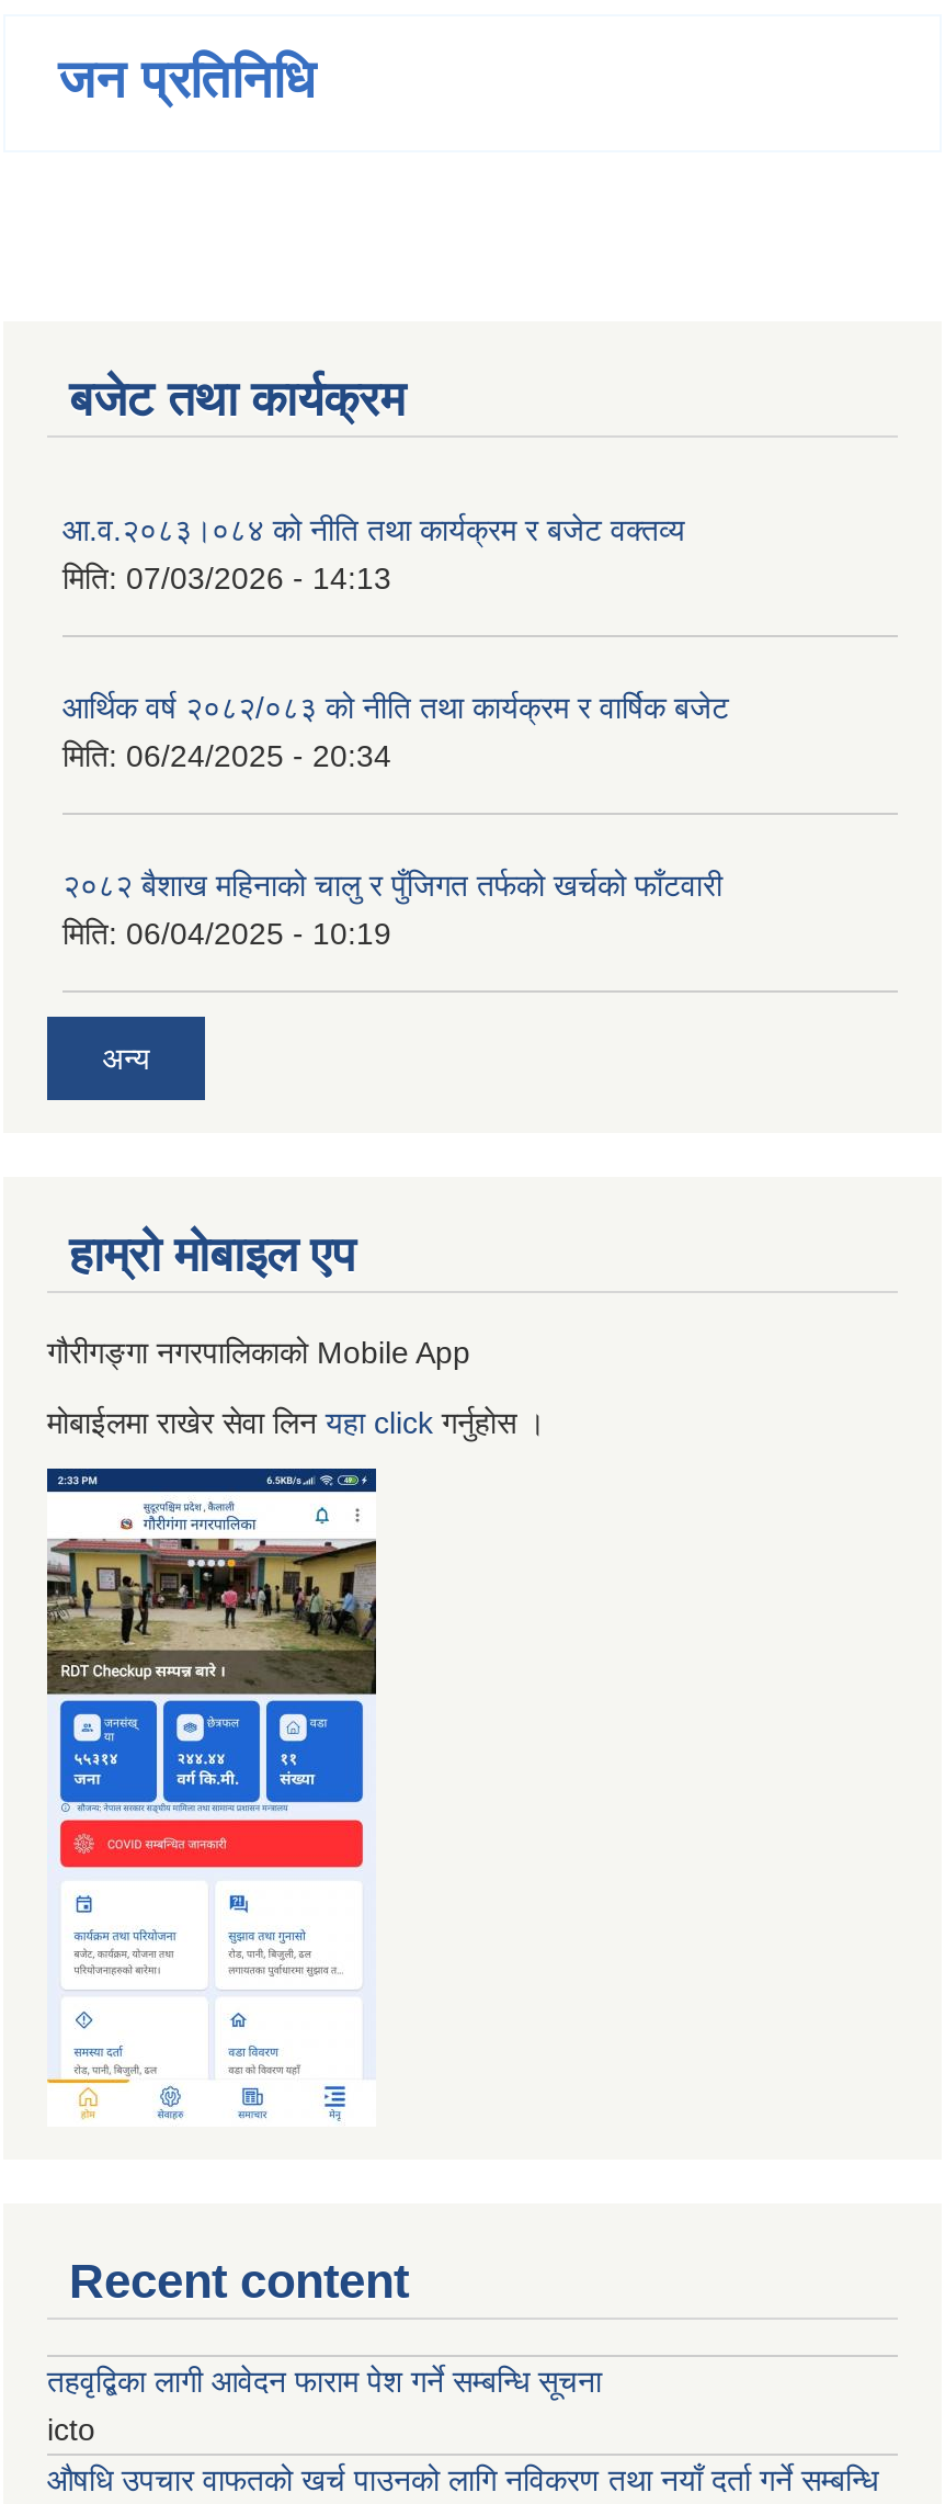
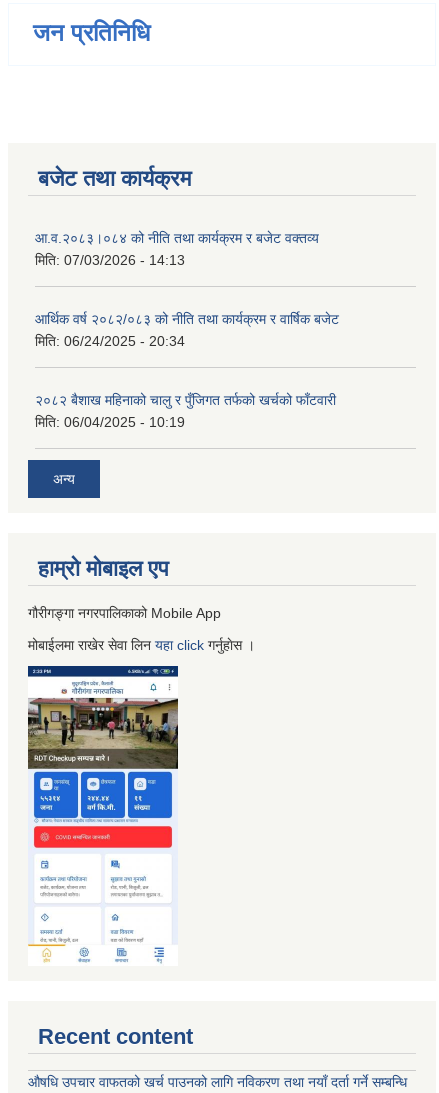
[47,2363,602,2447] तहवृद्बिका लागी आवेदन फाराम पेश गर्ने सम्बन्धि सूचना | icto -> none

